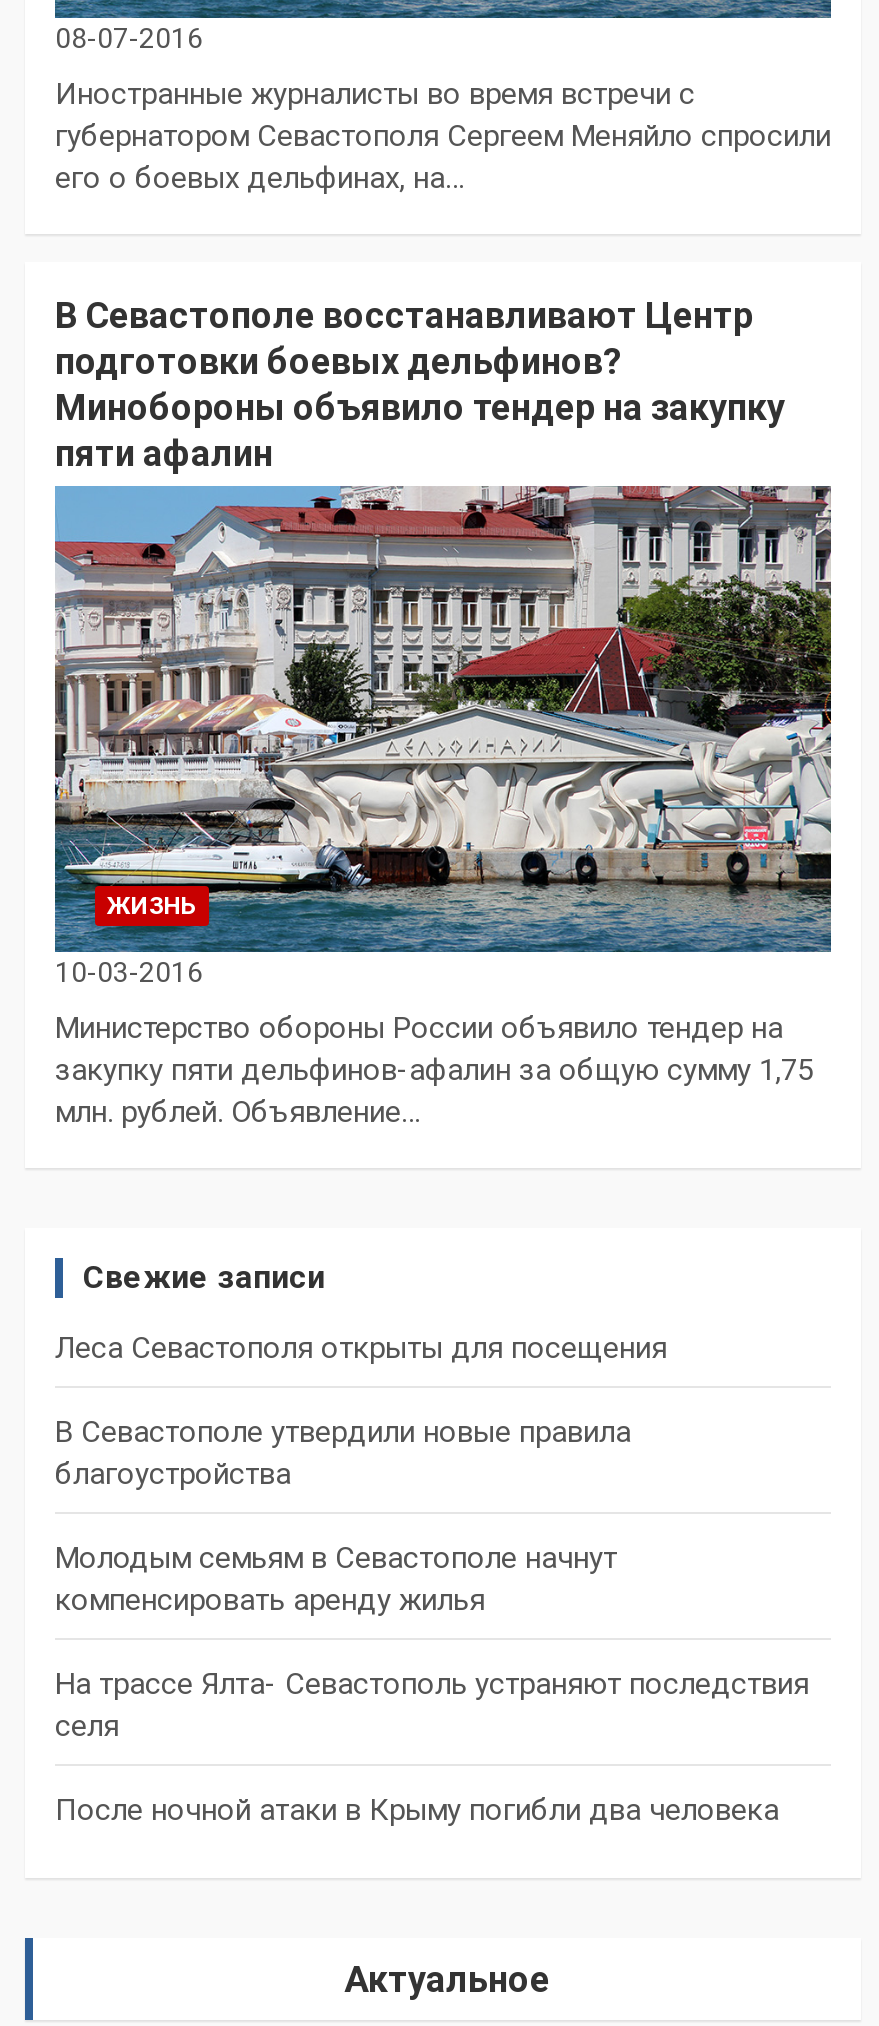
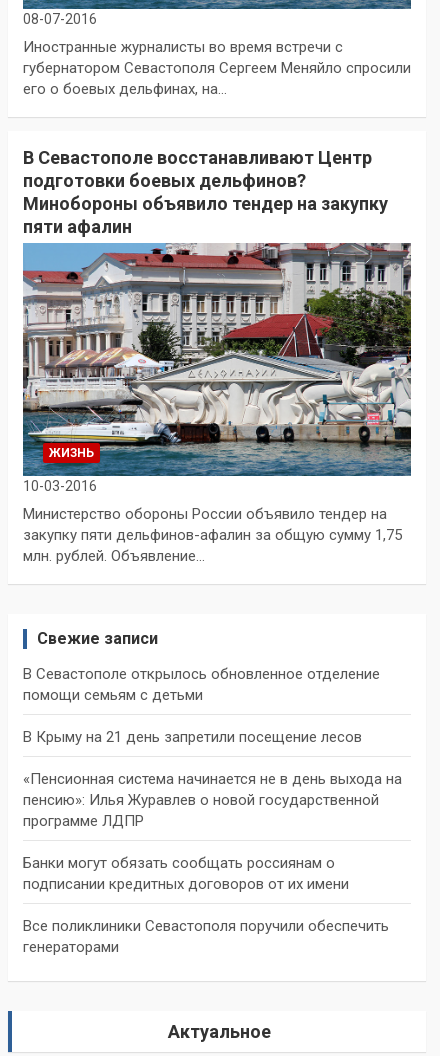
[55,1329,667,1365] Леса Севастополя открыты для посещения -> [23,665,380,704] В Севастополе открылось обновленное отделение | помощи семьям с детьми
[55,1413,631,1491] В Севастополе утвердили новые правила | благоустройства -> [23,728,362,746] В Крыму на 21 день запретили посещение лесов
[55,1539,617,1617] Молодым семьям в Севастополе начнут | компенсировать аренду жилья -> [23,770,402,830] «Пенсионная система начинается не в день выхода на | пенсию»: Илья Журавлев о новой государственной | программе ЛДПР
[55,1665,809,1743] На трассе Ялта- Севастополь устраняют последствия | селя -> [23,854,349,893] Банки могут обязать сообщать россиянам о | подписании кредитных договоров от их имени
[55,1791,779,1827] После ночной атаки в Крыму погибли два человека -> [23,917,389,956] Все поликлиники Севастополя поручили обеспечить | генераторами

